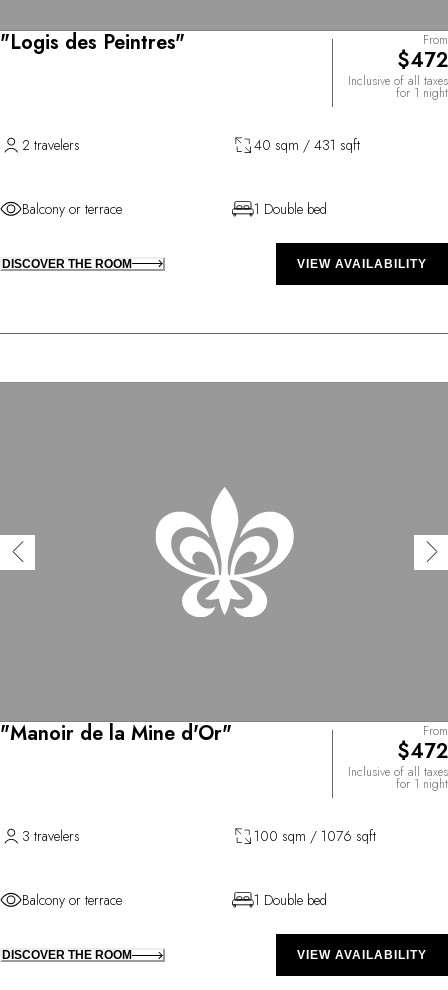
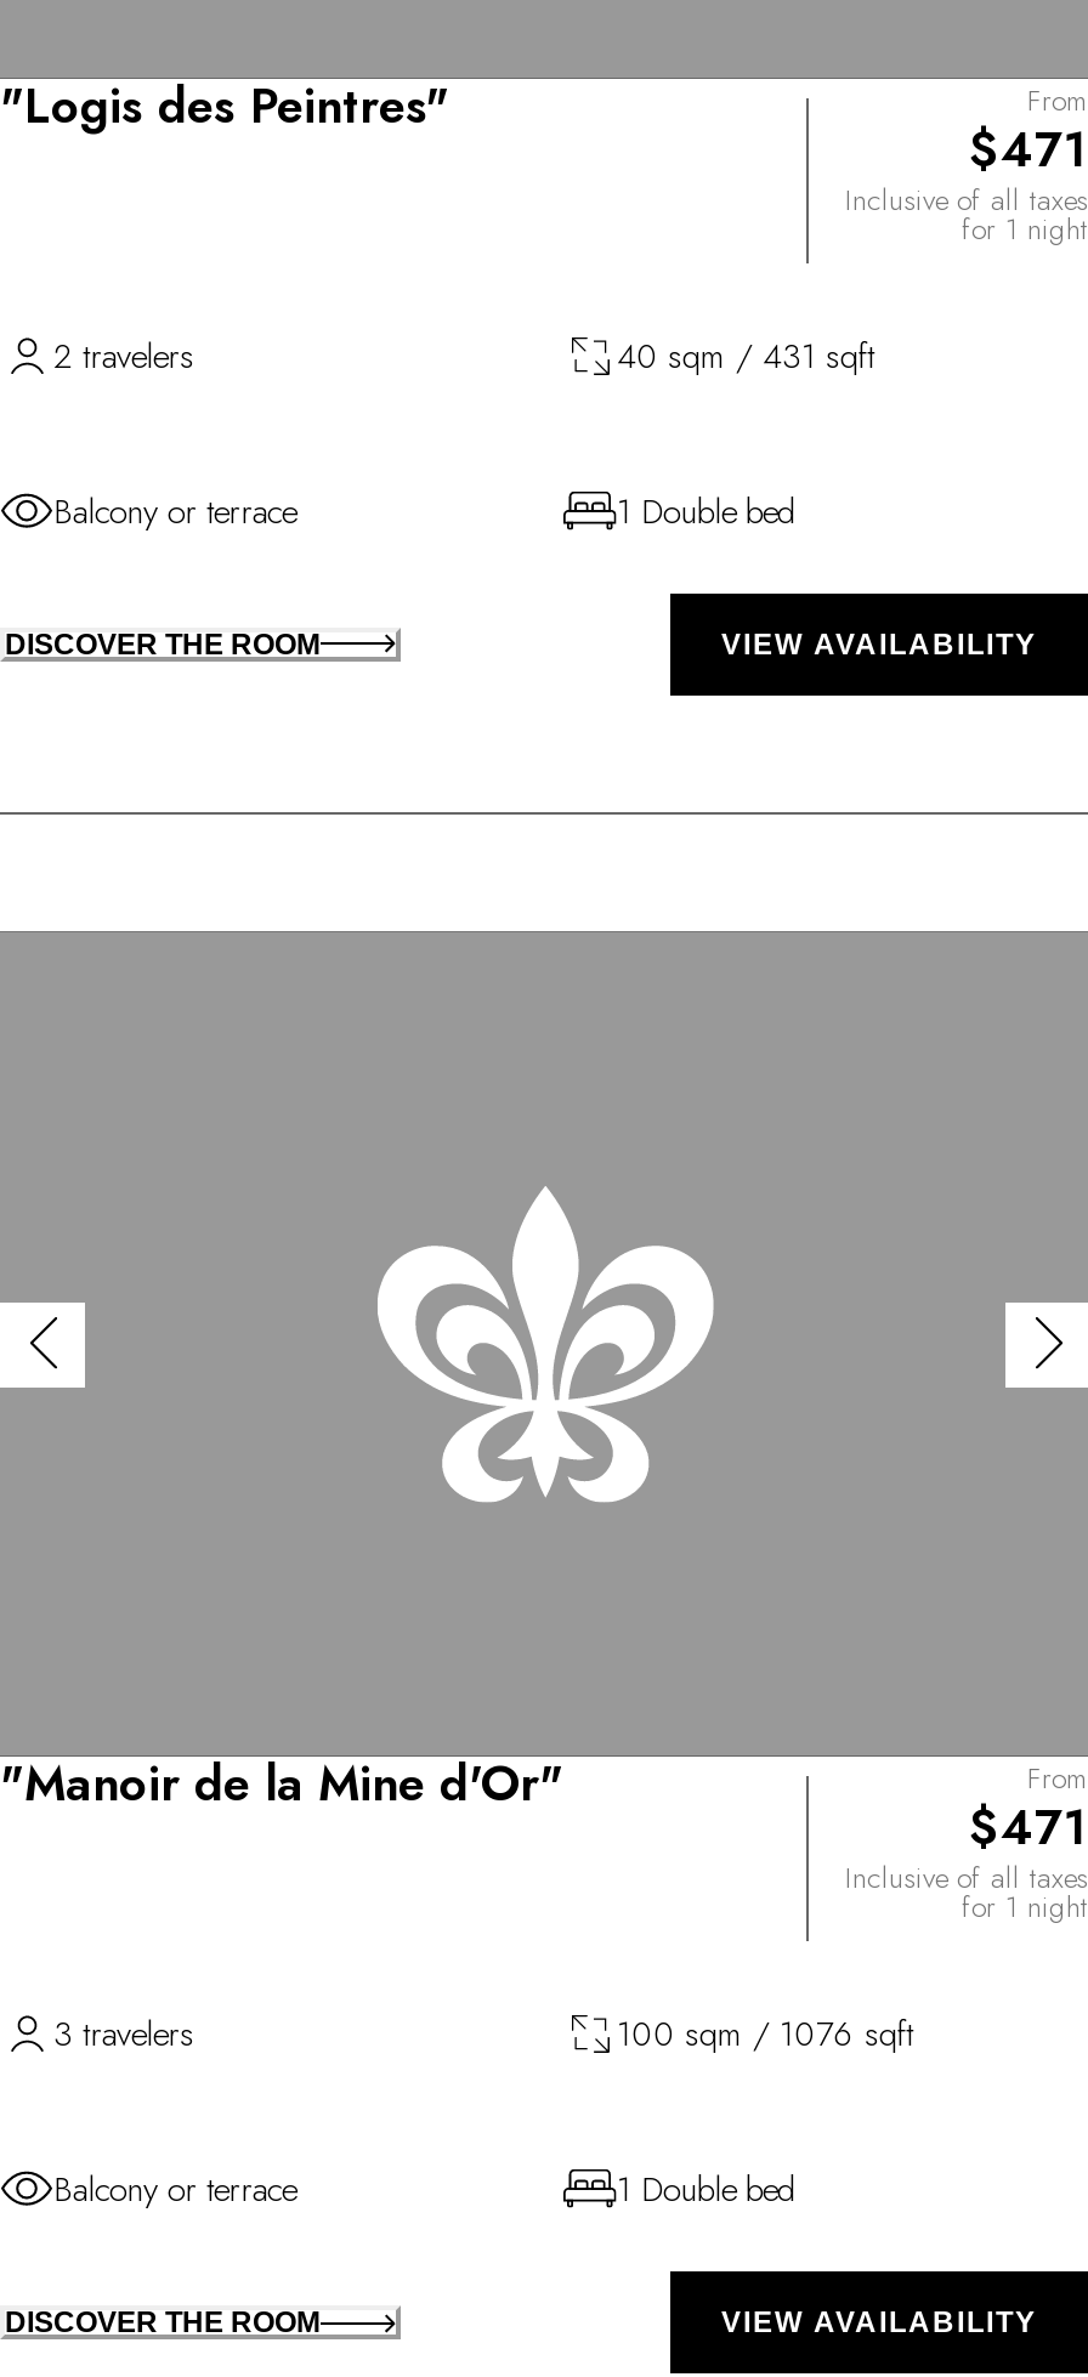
[397,46,448,75] $472 -> [969,114,1088,185] $471
[397,737,448,766] $472 -> [969,1794,1088,1865] $471

